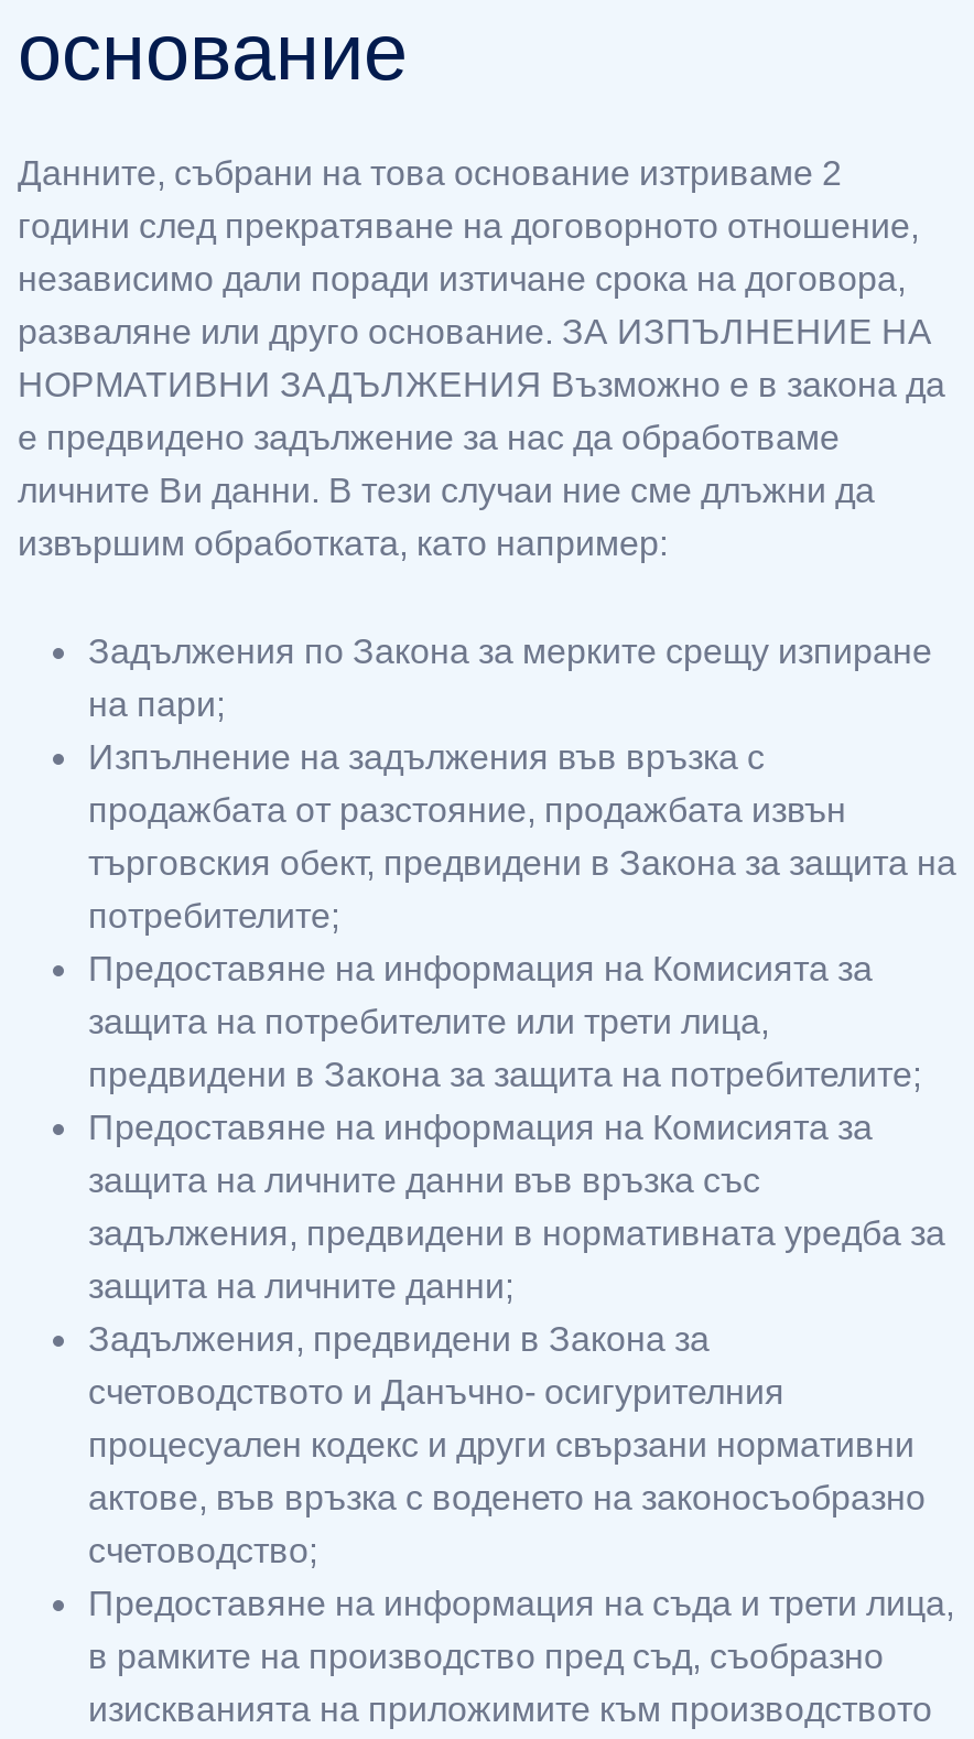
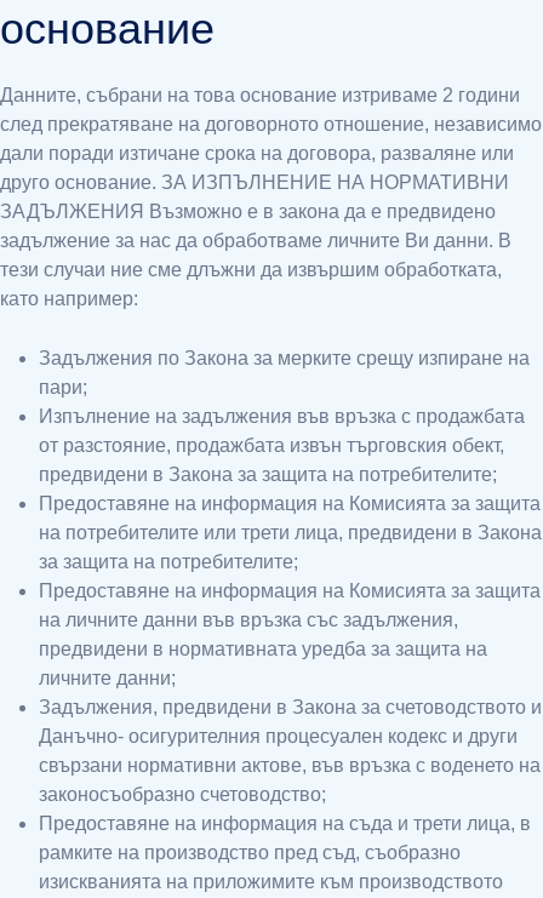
[88,633,956,1040] Задължения по Закона за мерките срещу изпиране | на пари; | Изпълнение на задължения във връзка с | продажбата от разстояние, продажбата извън | търговския обект, предвидени в Закона за защита на | потребителите; | Предоставяне на информация на Комисията за | защита на потребителите или трети лица, -> [39,348,530,456] Задължения по Закона за мерките срещу изпиране на | пари; | Изпълнение на задължения във връзка с продажбата | от разстояние, продажбата извън търговския обект,
moved [88,1056,921,1093] -> [39,464,497,485]: предвидени в Закона за защита на потребителите;
[88,1109,954,1675] Предоставяне на информация на Комисията за | защита на личните данни във връзка със | задължения, предвидени в нормативната уредба за | защита на личните данни; | Задължения, предвидени в Закона за | счетоводството и Данъчно- осигурителния | процесуален кодекс и други свързани нормативни | актове, във връзка с воденето на законосъобразно | счетоводство; | Предоставяне на информация на съда и трети лица, | в рамките на производство пред съд, съобразно -> [39,493,542,863] Предоставяне на информация на Комисията за защита | на потребителите или трети лица, предвидени в Закона | за защита на потребителите; | Предоставяне на информация на Комисията за защита | на личните данни във връзка със задължения, | предвидени в нормативната уредба за защита на | личните данни; | Задължения, предвидени в Закона за счетоводството и | Данъчно- осигурителния процесуален кодекс и други | свързани нормативни актове, във връзка с воденето на | законосъобразно счетоводство; | Предоставяне на информация на съда и трети лица, в | рамките на производство пред съд, съобразно

